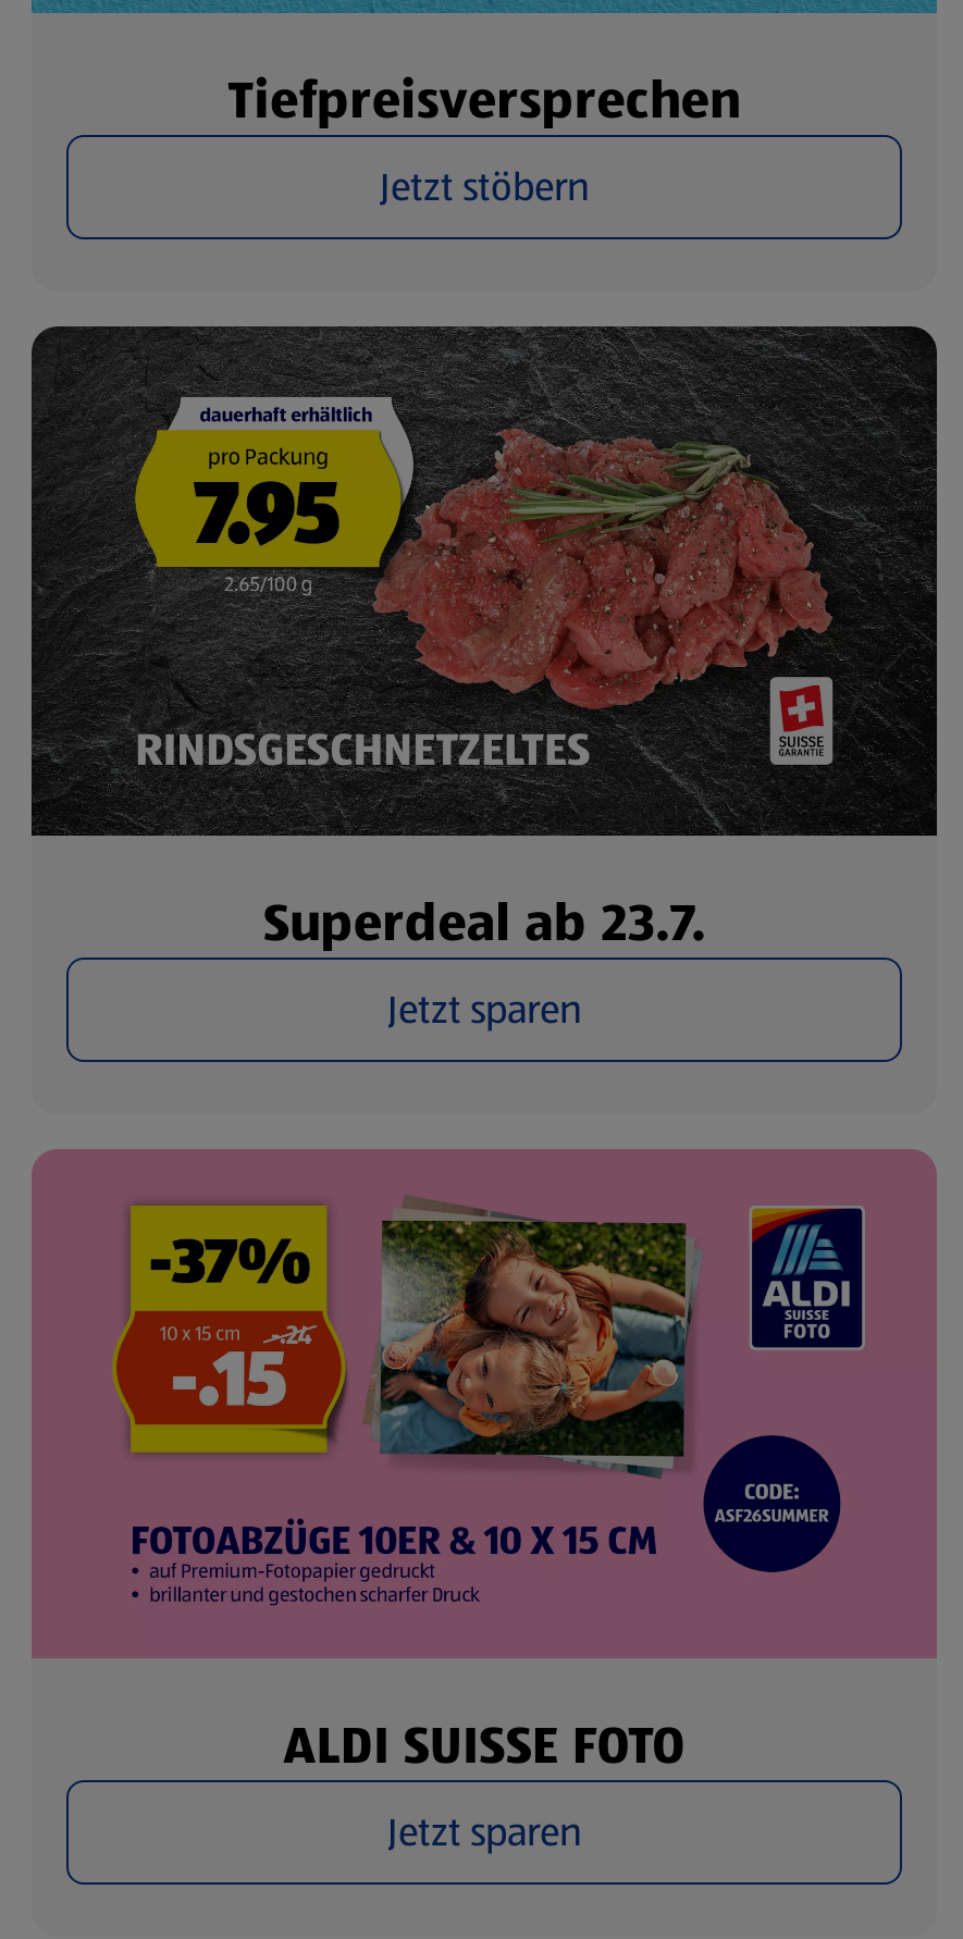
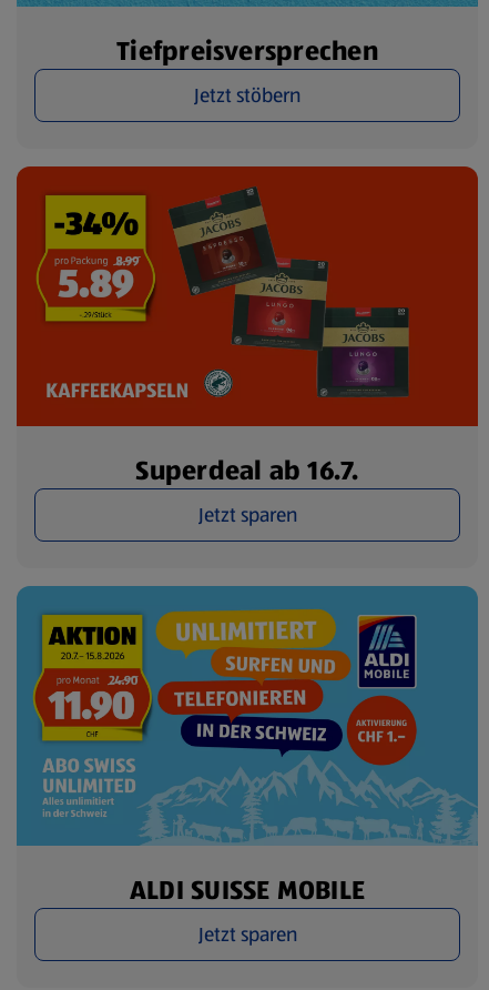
[29,324,939,960] [image] | Superdeal ab 23.7. -> [16,165,479,490] [image] | Superdeal ab 16.7.
[32,1149,937,1783] [image] | ALDI SUISSE FOTO -> [16,585,479,909] [image] | ALDI SUISSE MOBILE

